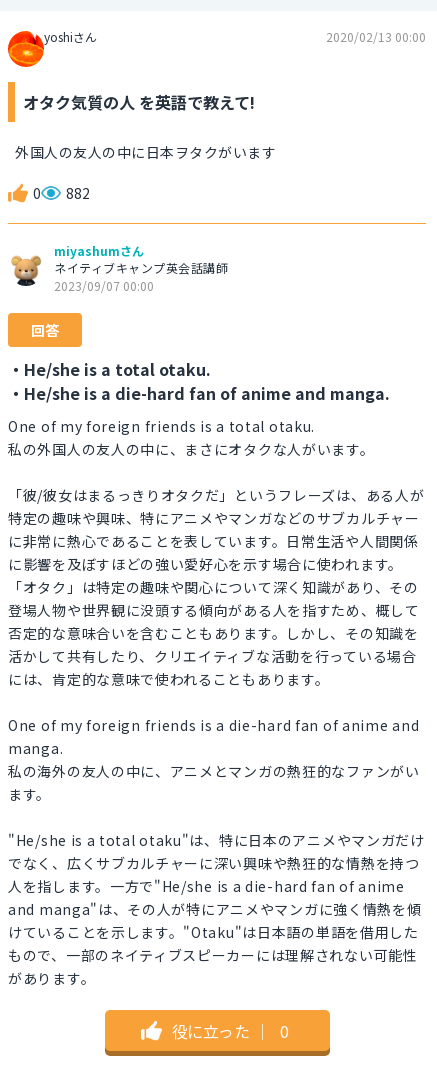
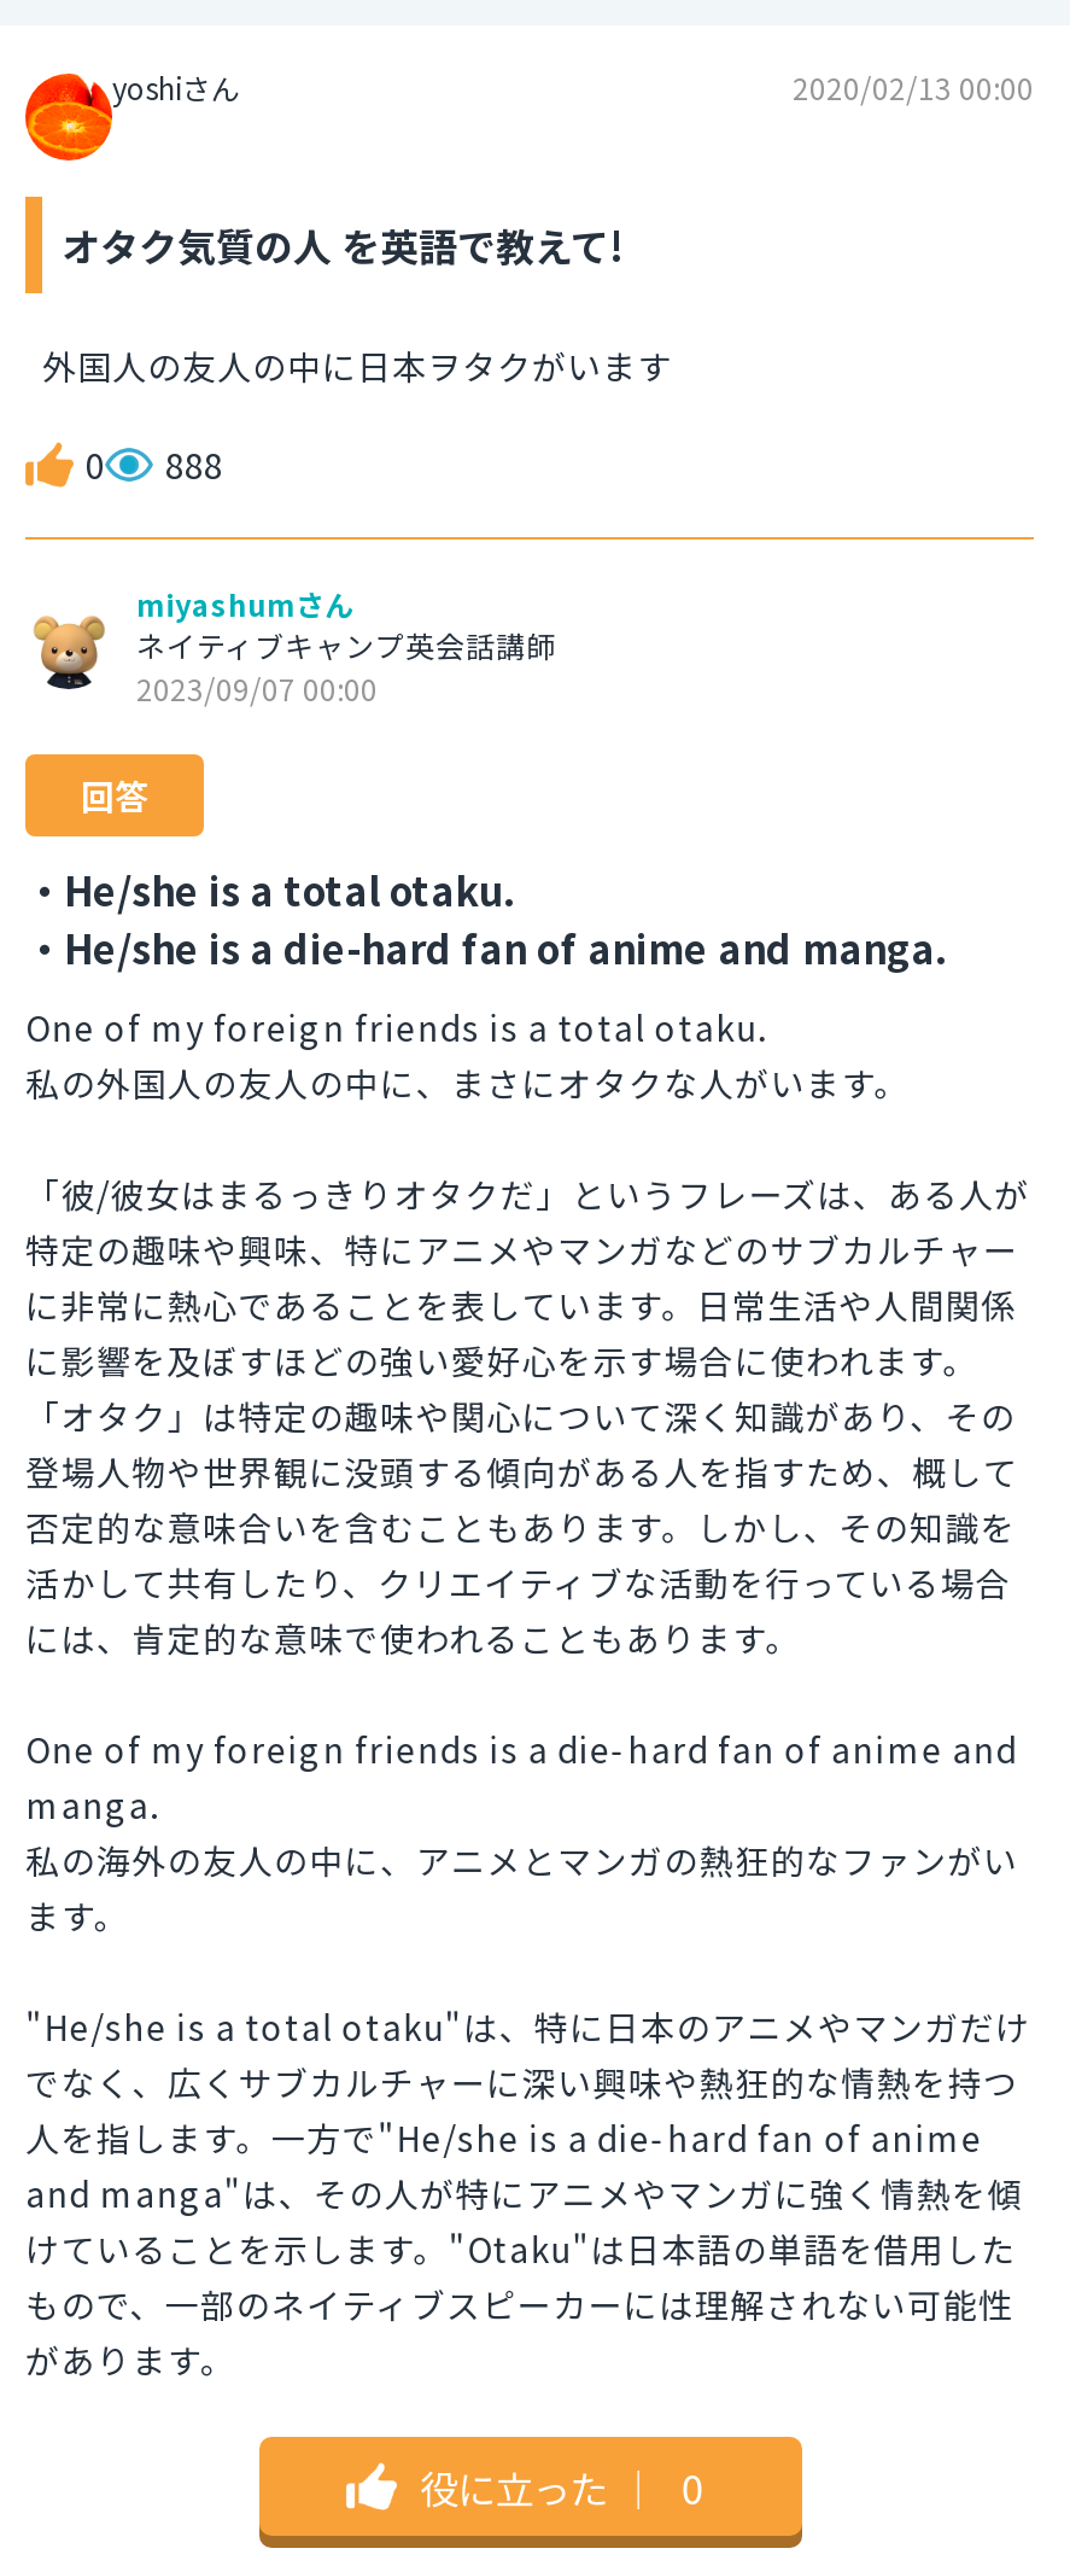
[33,183,90,203] 0 882 -> [86,442,223,490] 0 888

